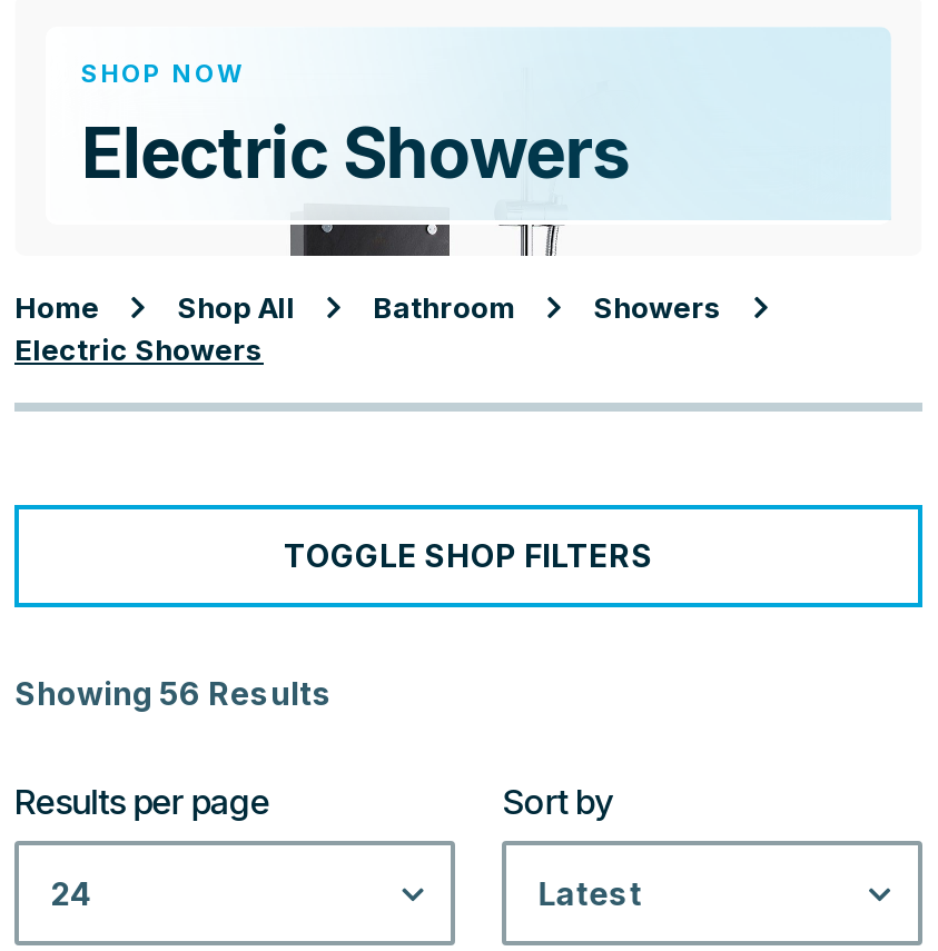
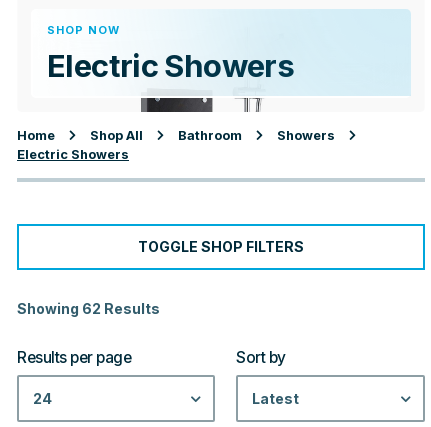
[14,675,333,713] Showing 56 Results -> [17,300,160,317] Showing 62 Results

